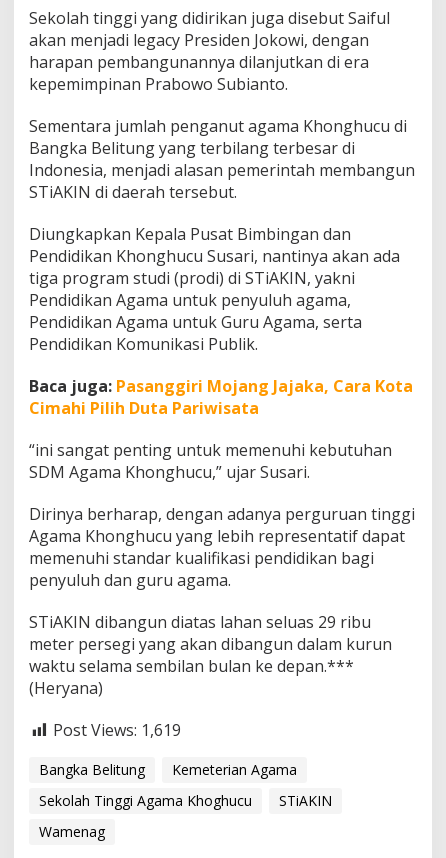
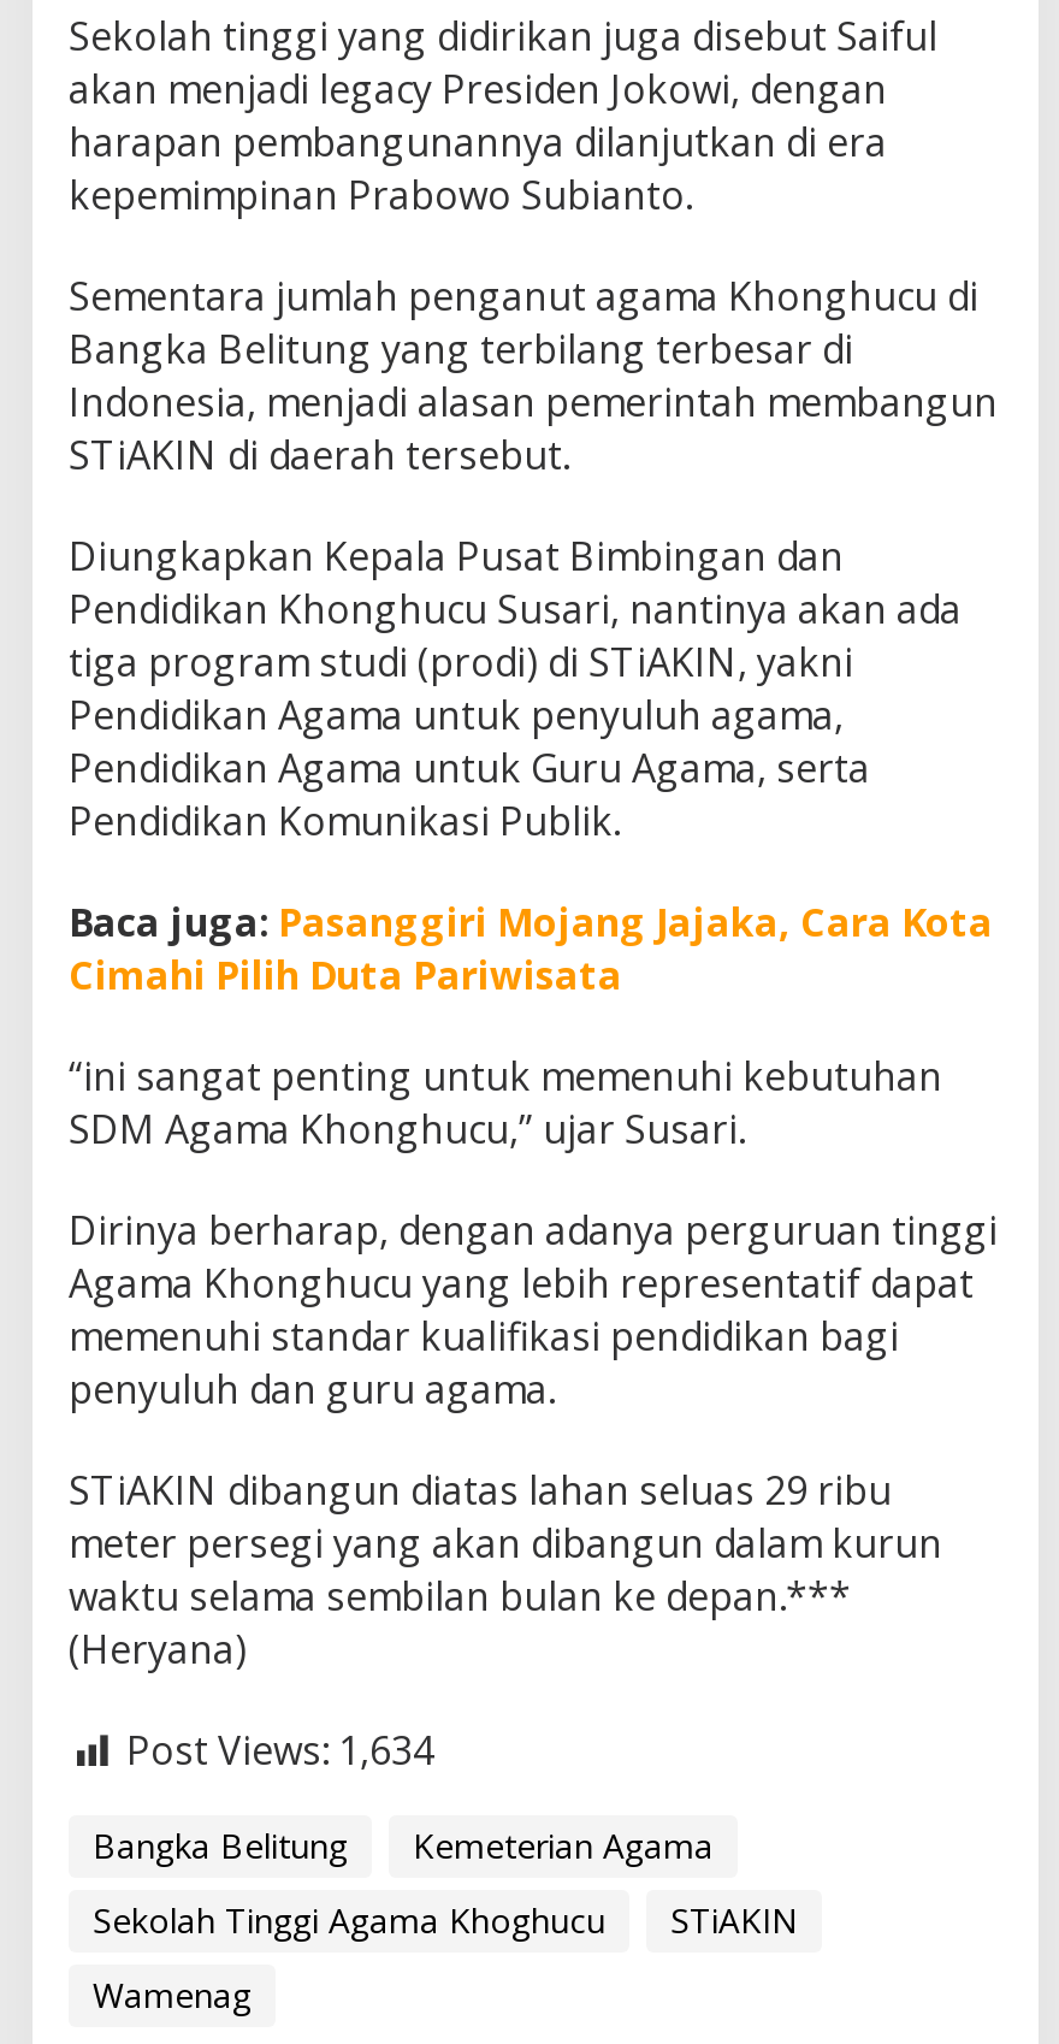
[53,719,181,741] Post Views: 1,619 -> [126,1725,434,1778] Post Views: 1,634

